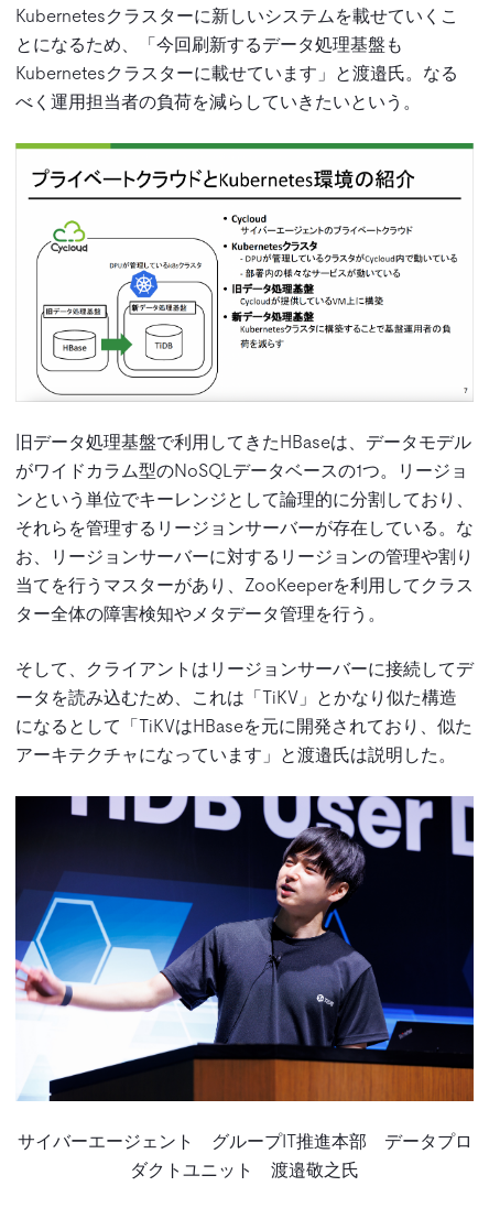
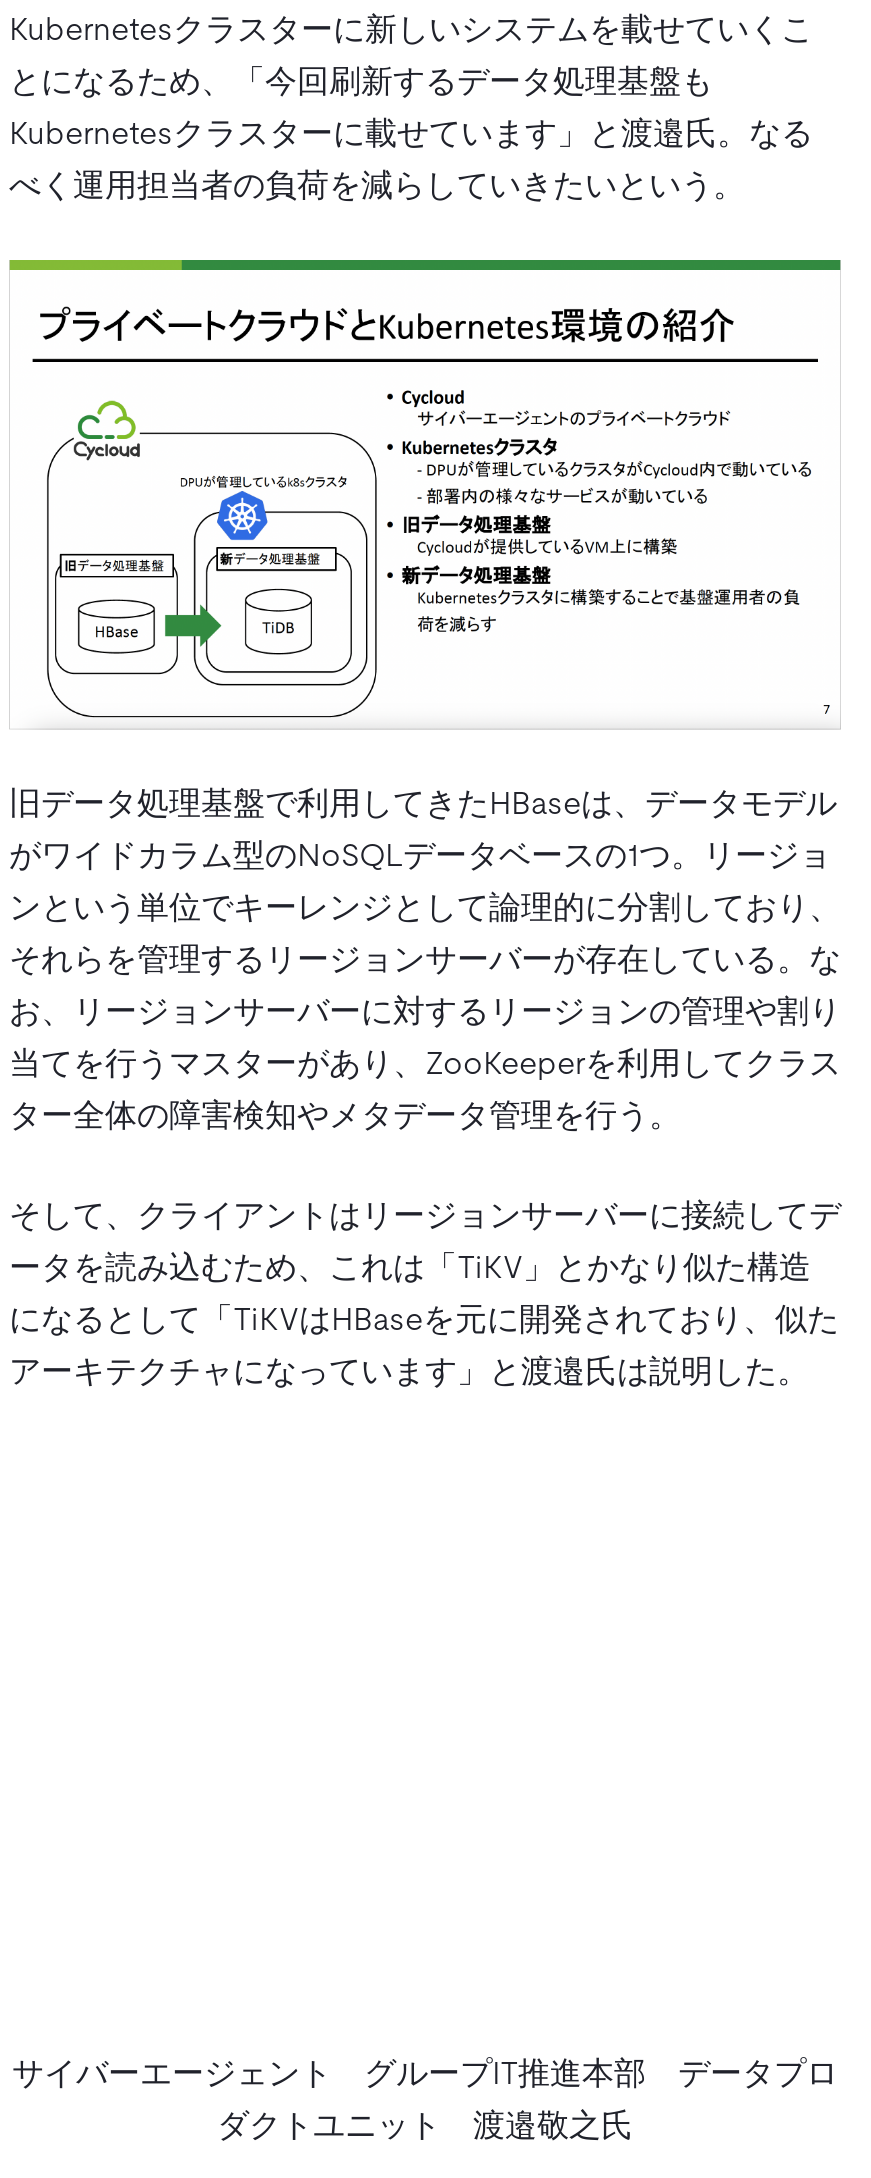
[14,795,475,1102] [image] -> none

